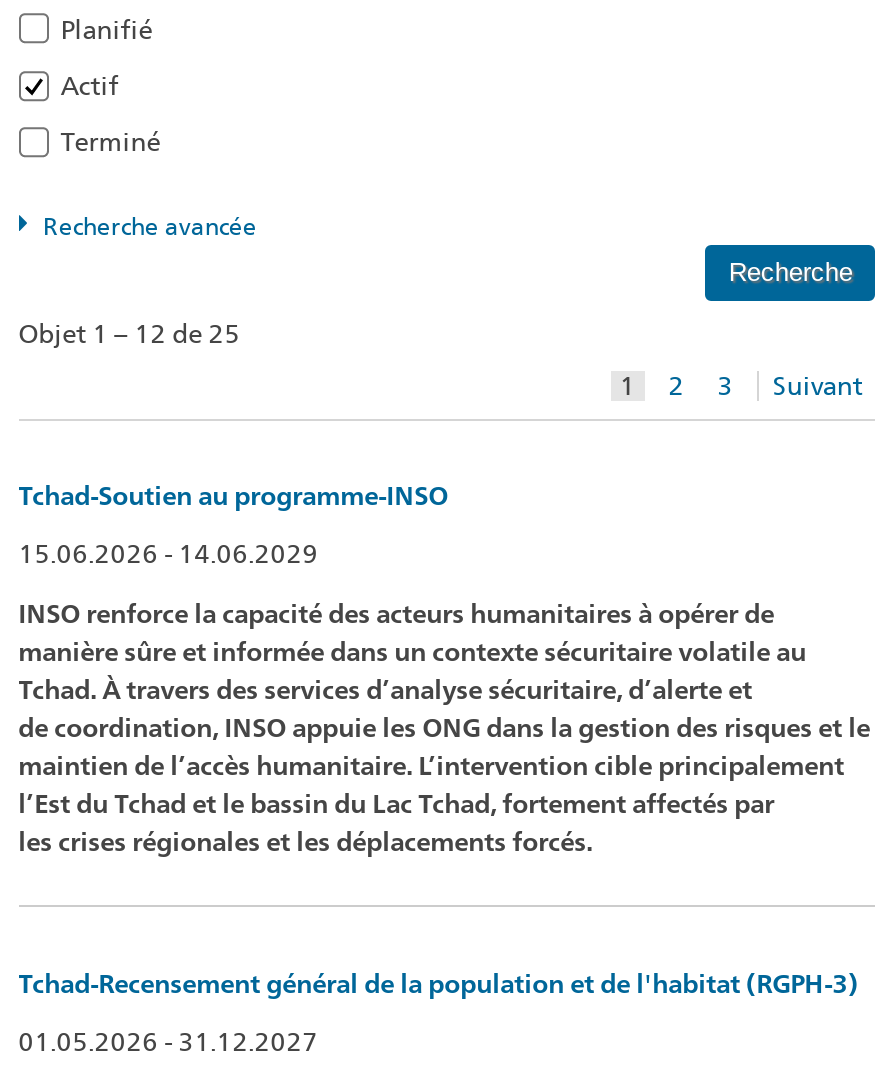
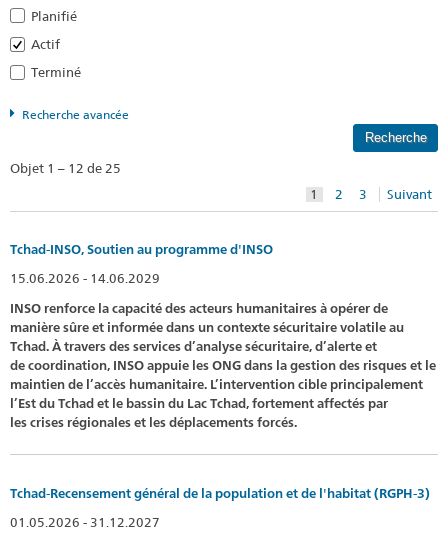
[18,478,448,512] Tchad-Soutien au programme-INSO -> [10,241,273,258] Tchad-INSO, Soutien au programme d'INSO

